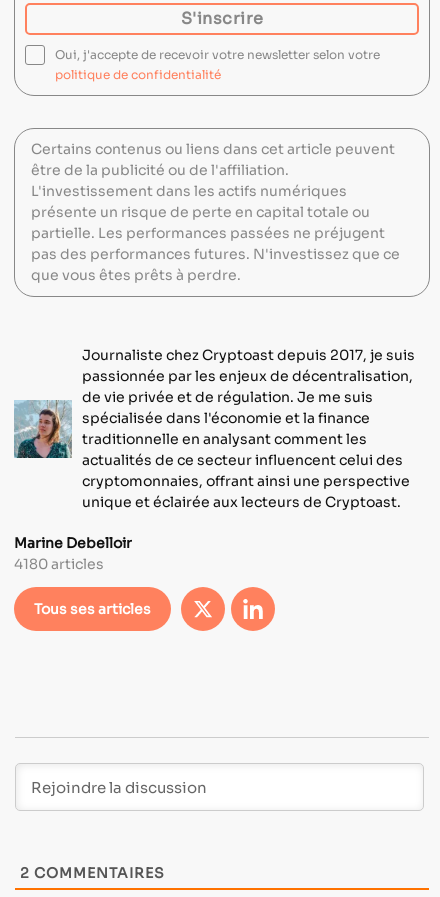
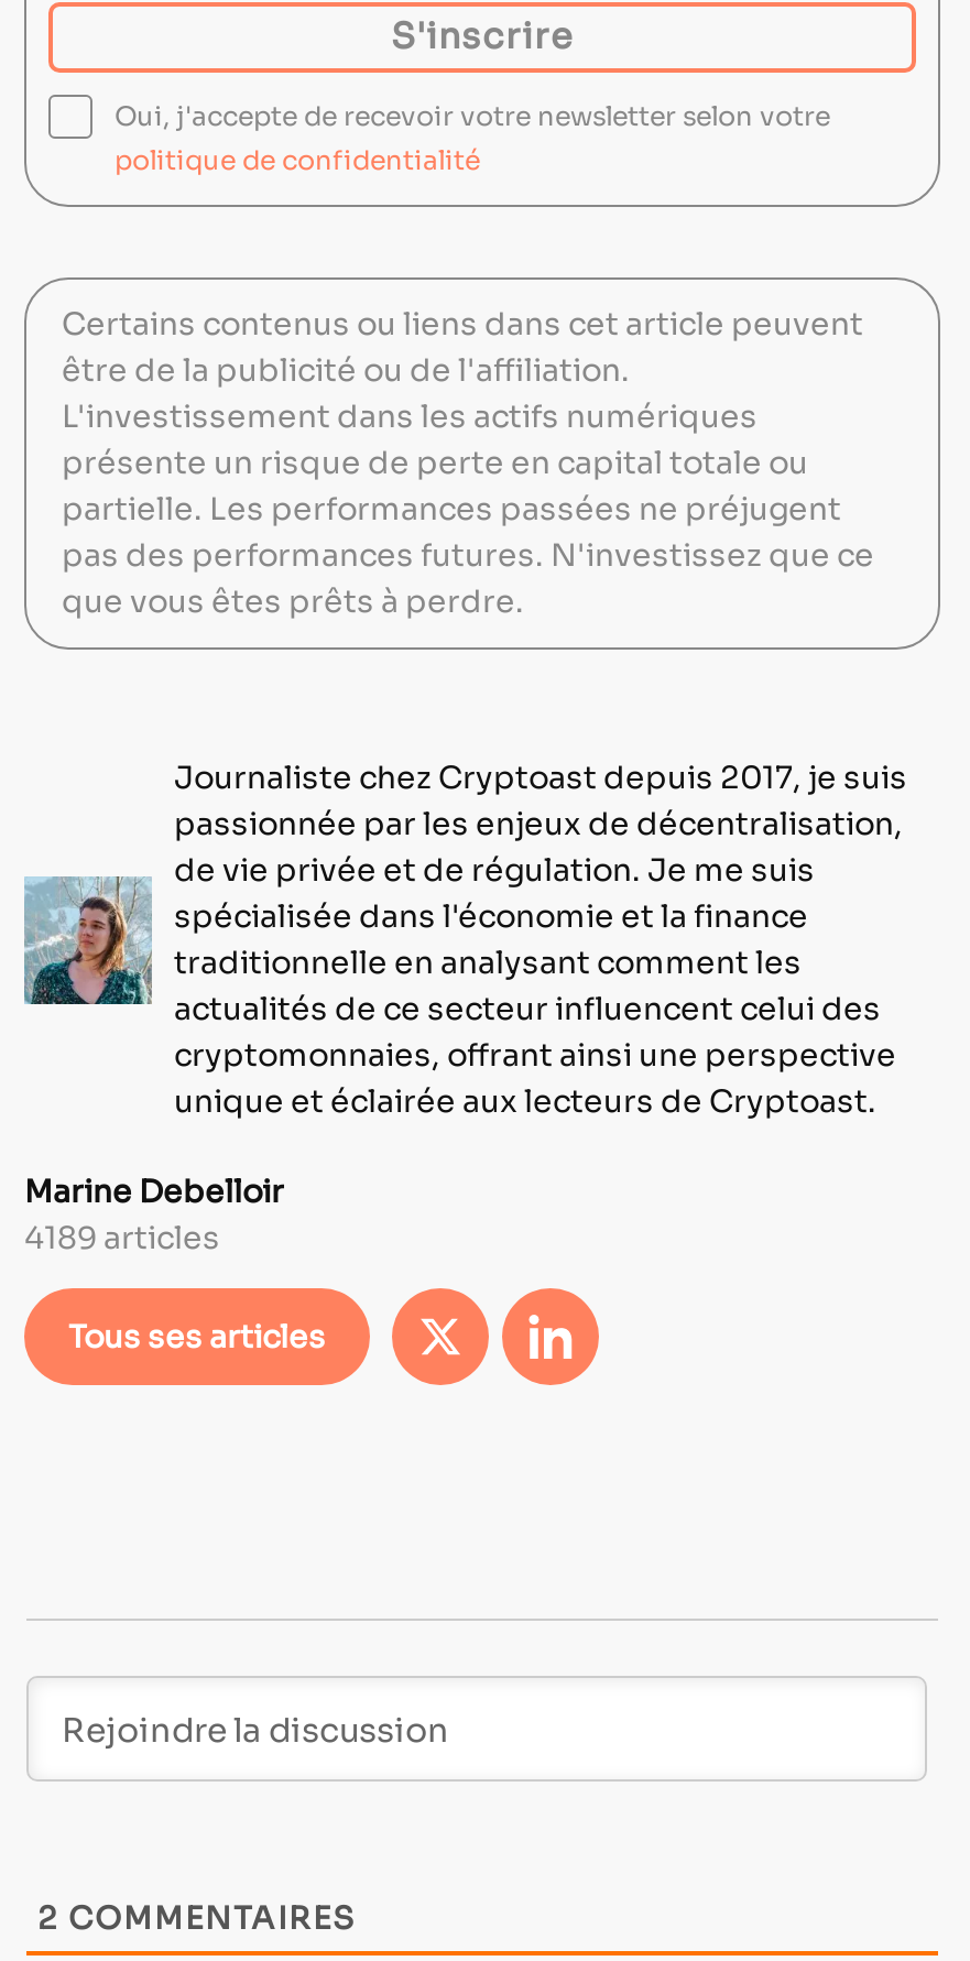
[14,555,104,573] 4180 articles -> [24,1219,220,1258] 4189 articles

